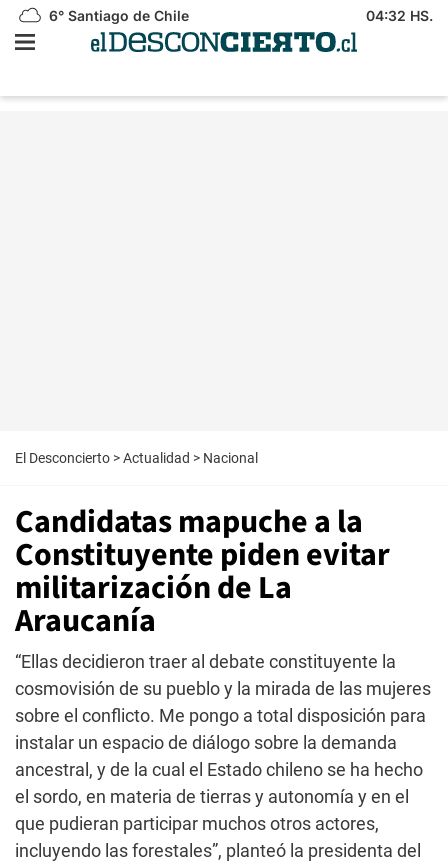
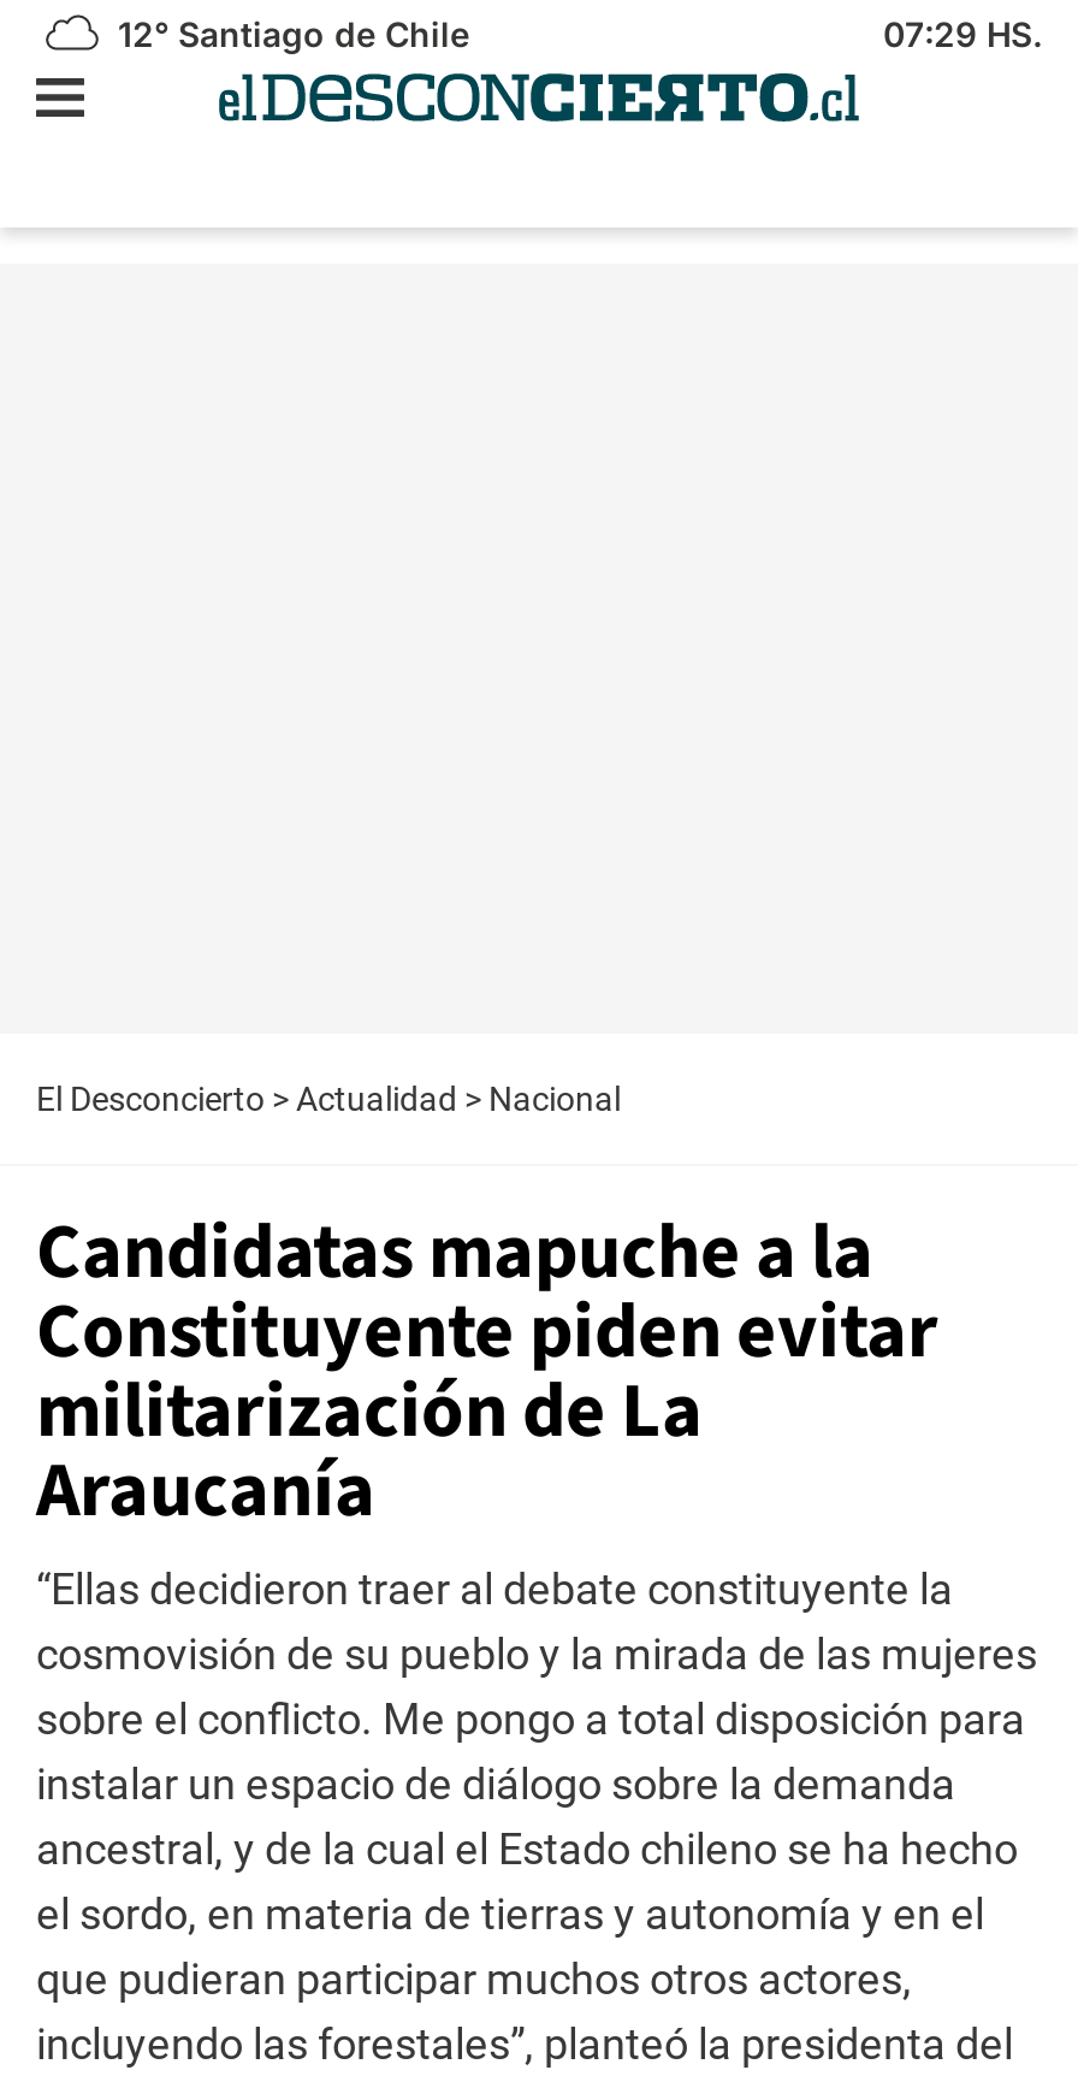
[45,7,189,24] 6° Santiago de Chile -> [108,13,469,54] 12° Santiago de Chile
[366,7,433,24] 04:32 HS. -> [883,13,1042,54] 07:29 HS.

